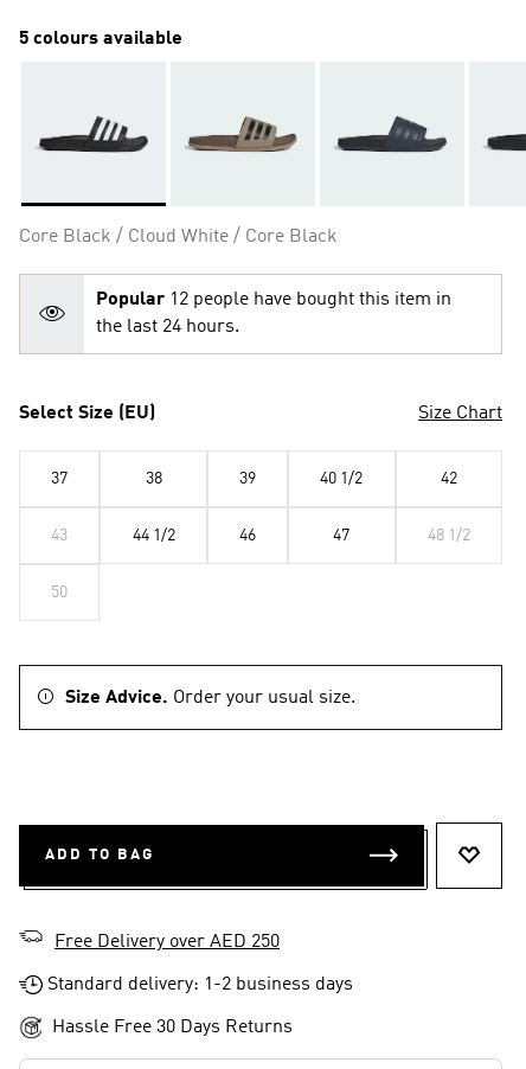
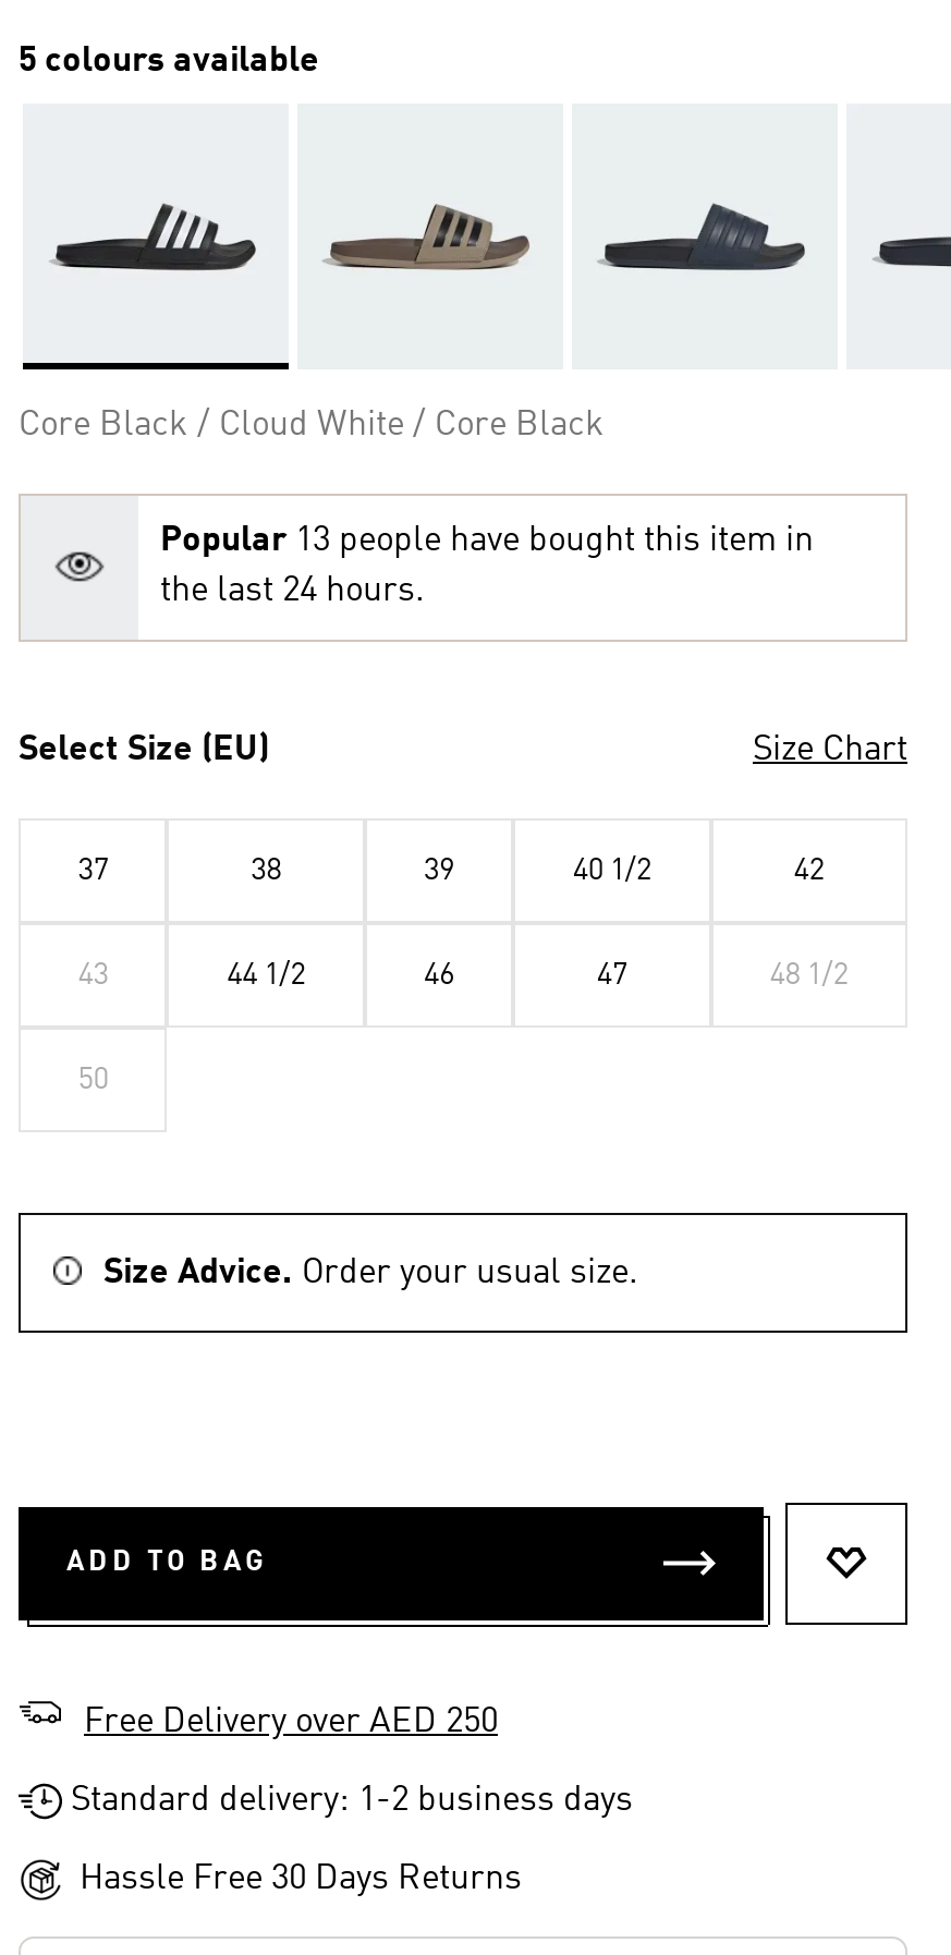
[96,290,451,309] Popular 12 people have bought this item in -> [160,524,814,559] Popular 13 people have bought this item in

